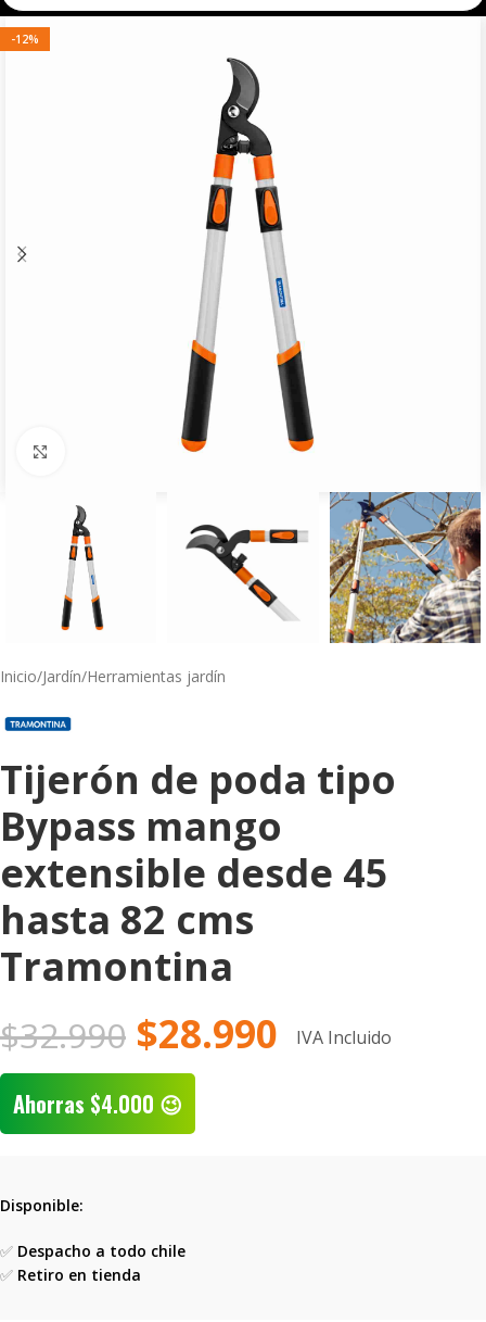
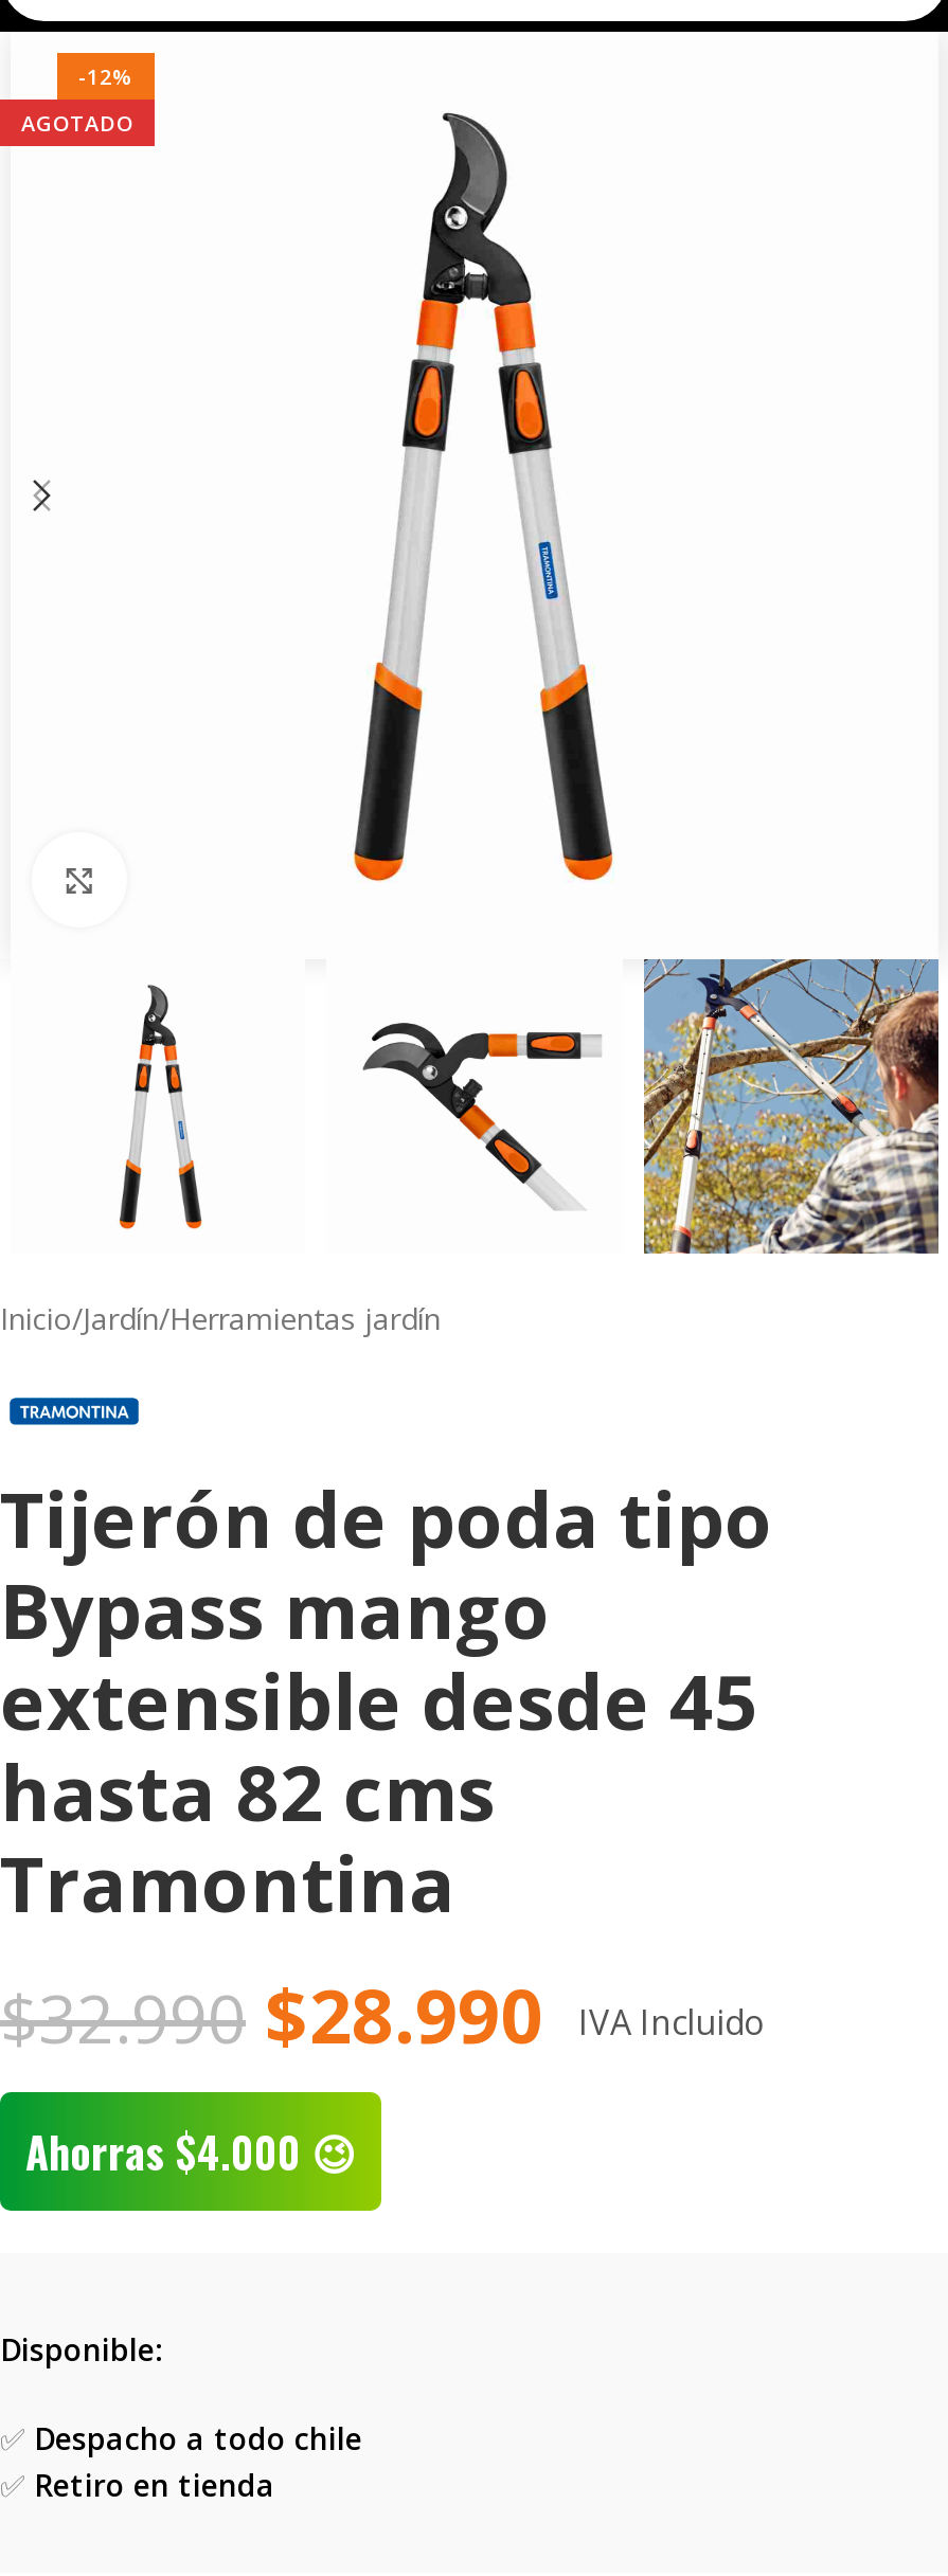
none -> [21,108,133,138] AGOTADO

